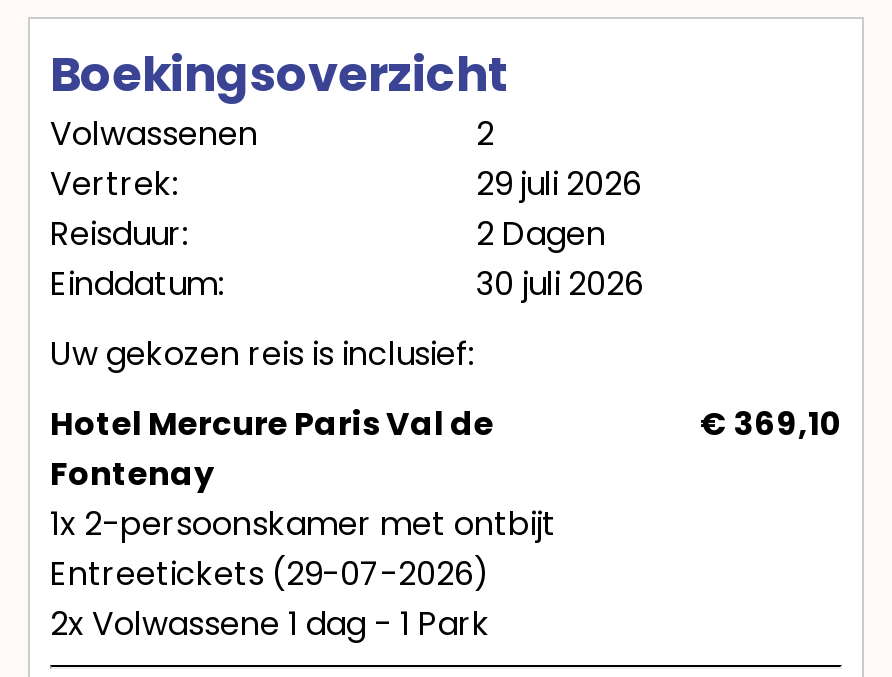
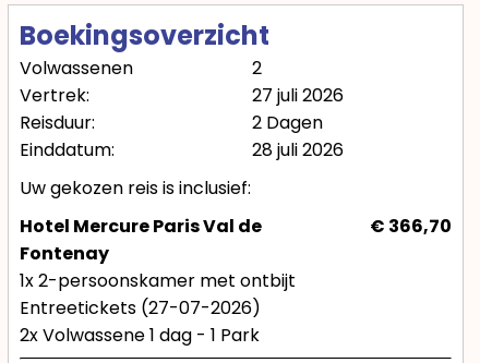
[476,161,642,207] 29 juli 2026 -> [252,83,344,108] 27 juli 2026
[476,261,644,307] 30 juli 2026 -> [252,138,344,163] 28 juli 2026
[700,401,842,447] € 369,10 -> [370,214,452,239] € 366,70
[50,551,490,597] Entreetickets (29-07-2026) -> [20,296,261,321] Entreetickets (27-07-2026)

